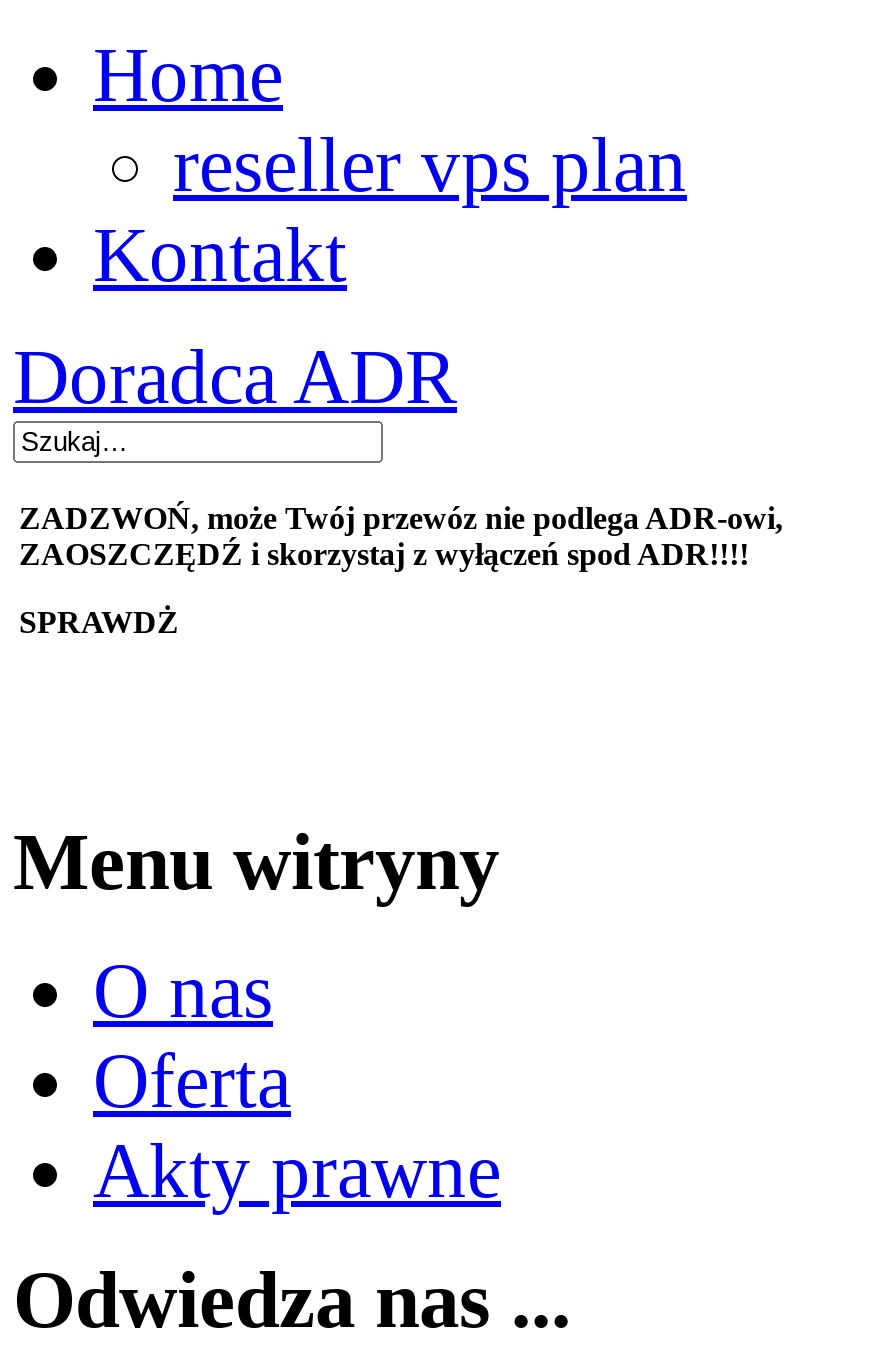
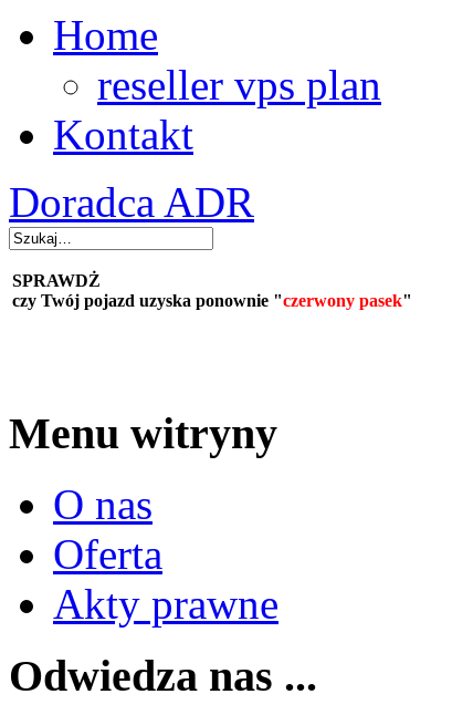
[19,501,783,571] ZADZWOŃ, może Twój przewóz nie podlega ADR-owi, | ZAOSZCZĘDŹ i skorzystaj z wyłączeń spod ADR!!!! -> none
moved [19,605,179,639] -> [12,271,101,290]: SPRAWDŻ
none -> [12,291,412,310] czy Twój pojazd uzyska ponownie " czerwony pasek"

